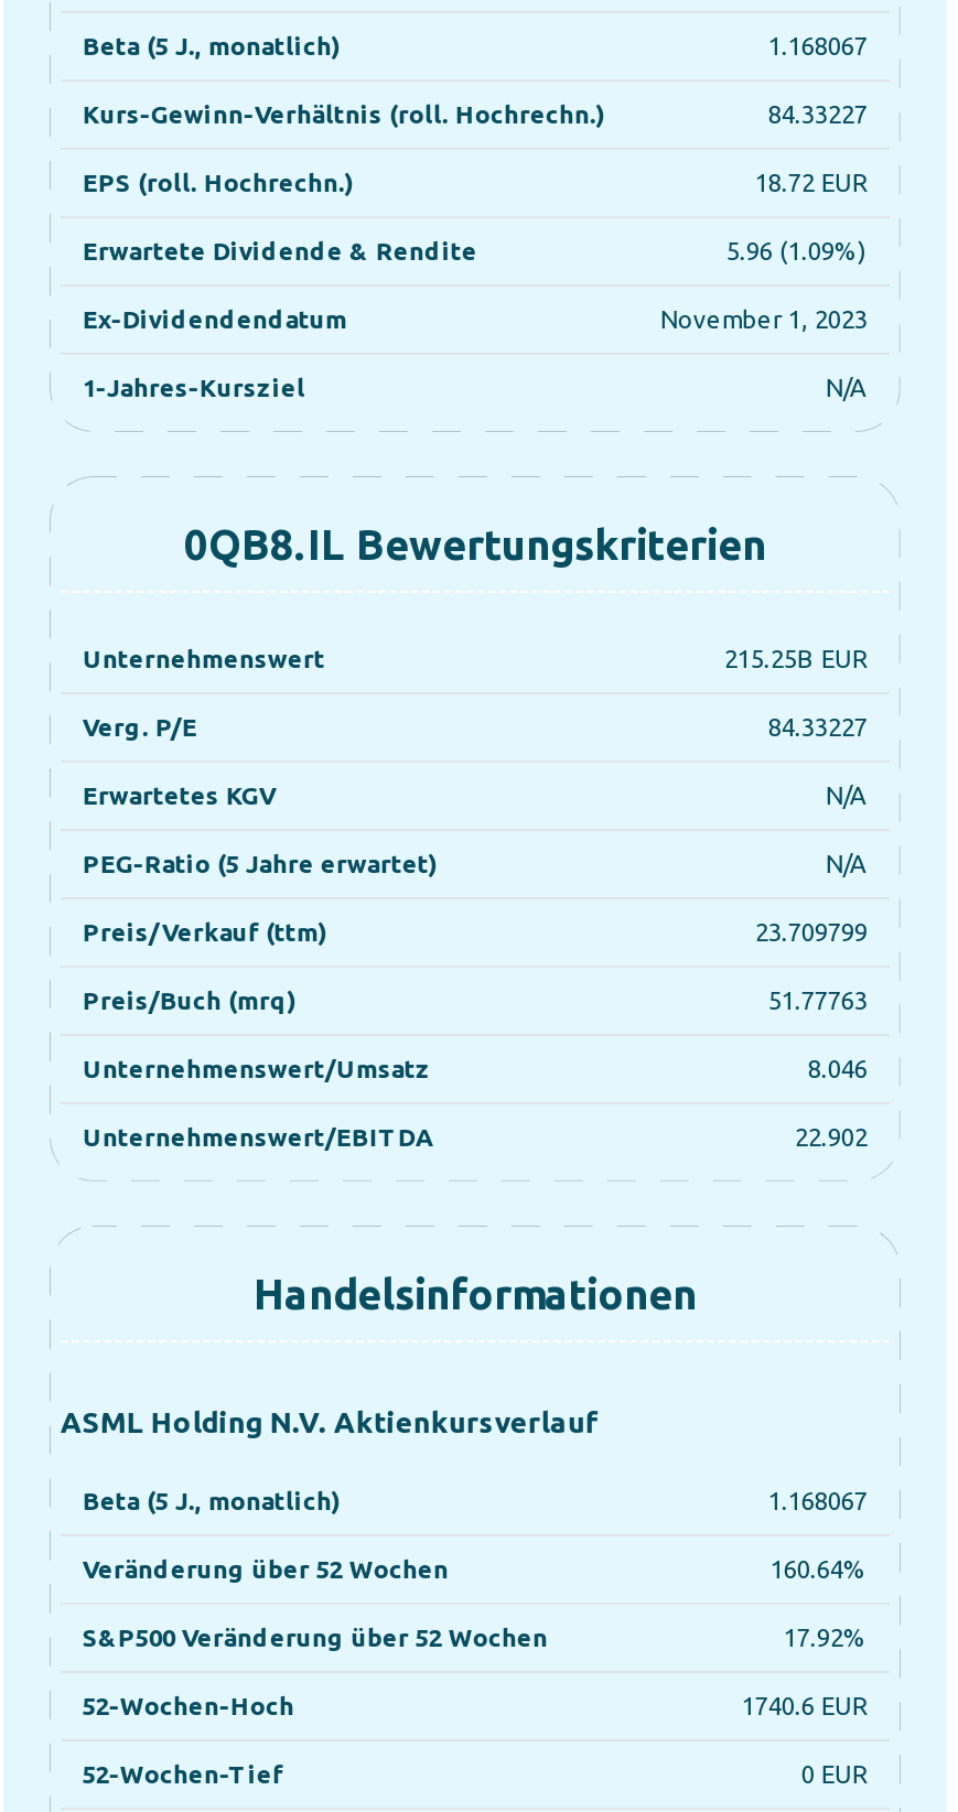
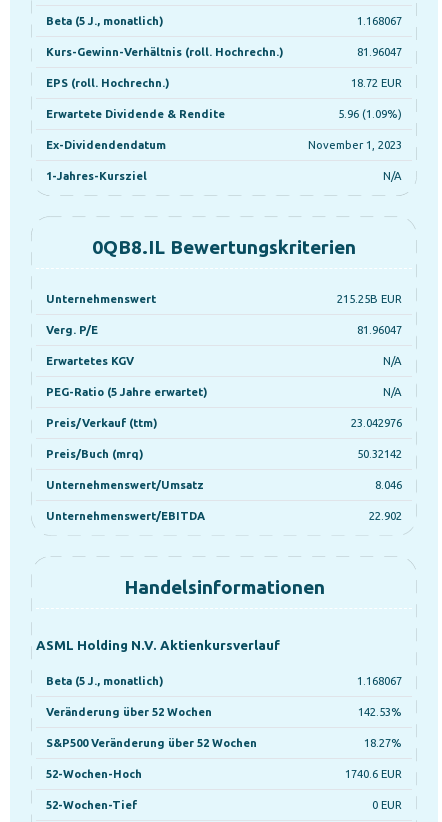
[768,99,867,128] 84.33227 -> [357,45,402,58] 81.96047
[768,713,867,741] 84.33227 -> [357,323,402,336] 81.96047
[755,918,867,946] 23.709799 -> [351,416,402,429] 23.042976
[768,986,867,1015] 51.77763 -> [357,447,402,460] 50.32142
[770,1553,867,1582] 160.64% -> [358,705,402,718] 142.53%
[784,1622,867,1650] 17.92% -> [364,736,402,749] 18.27%

